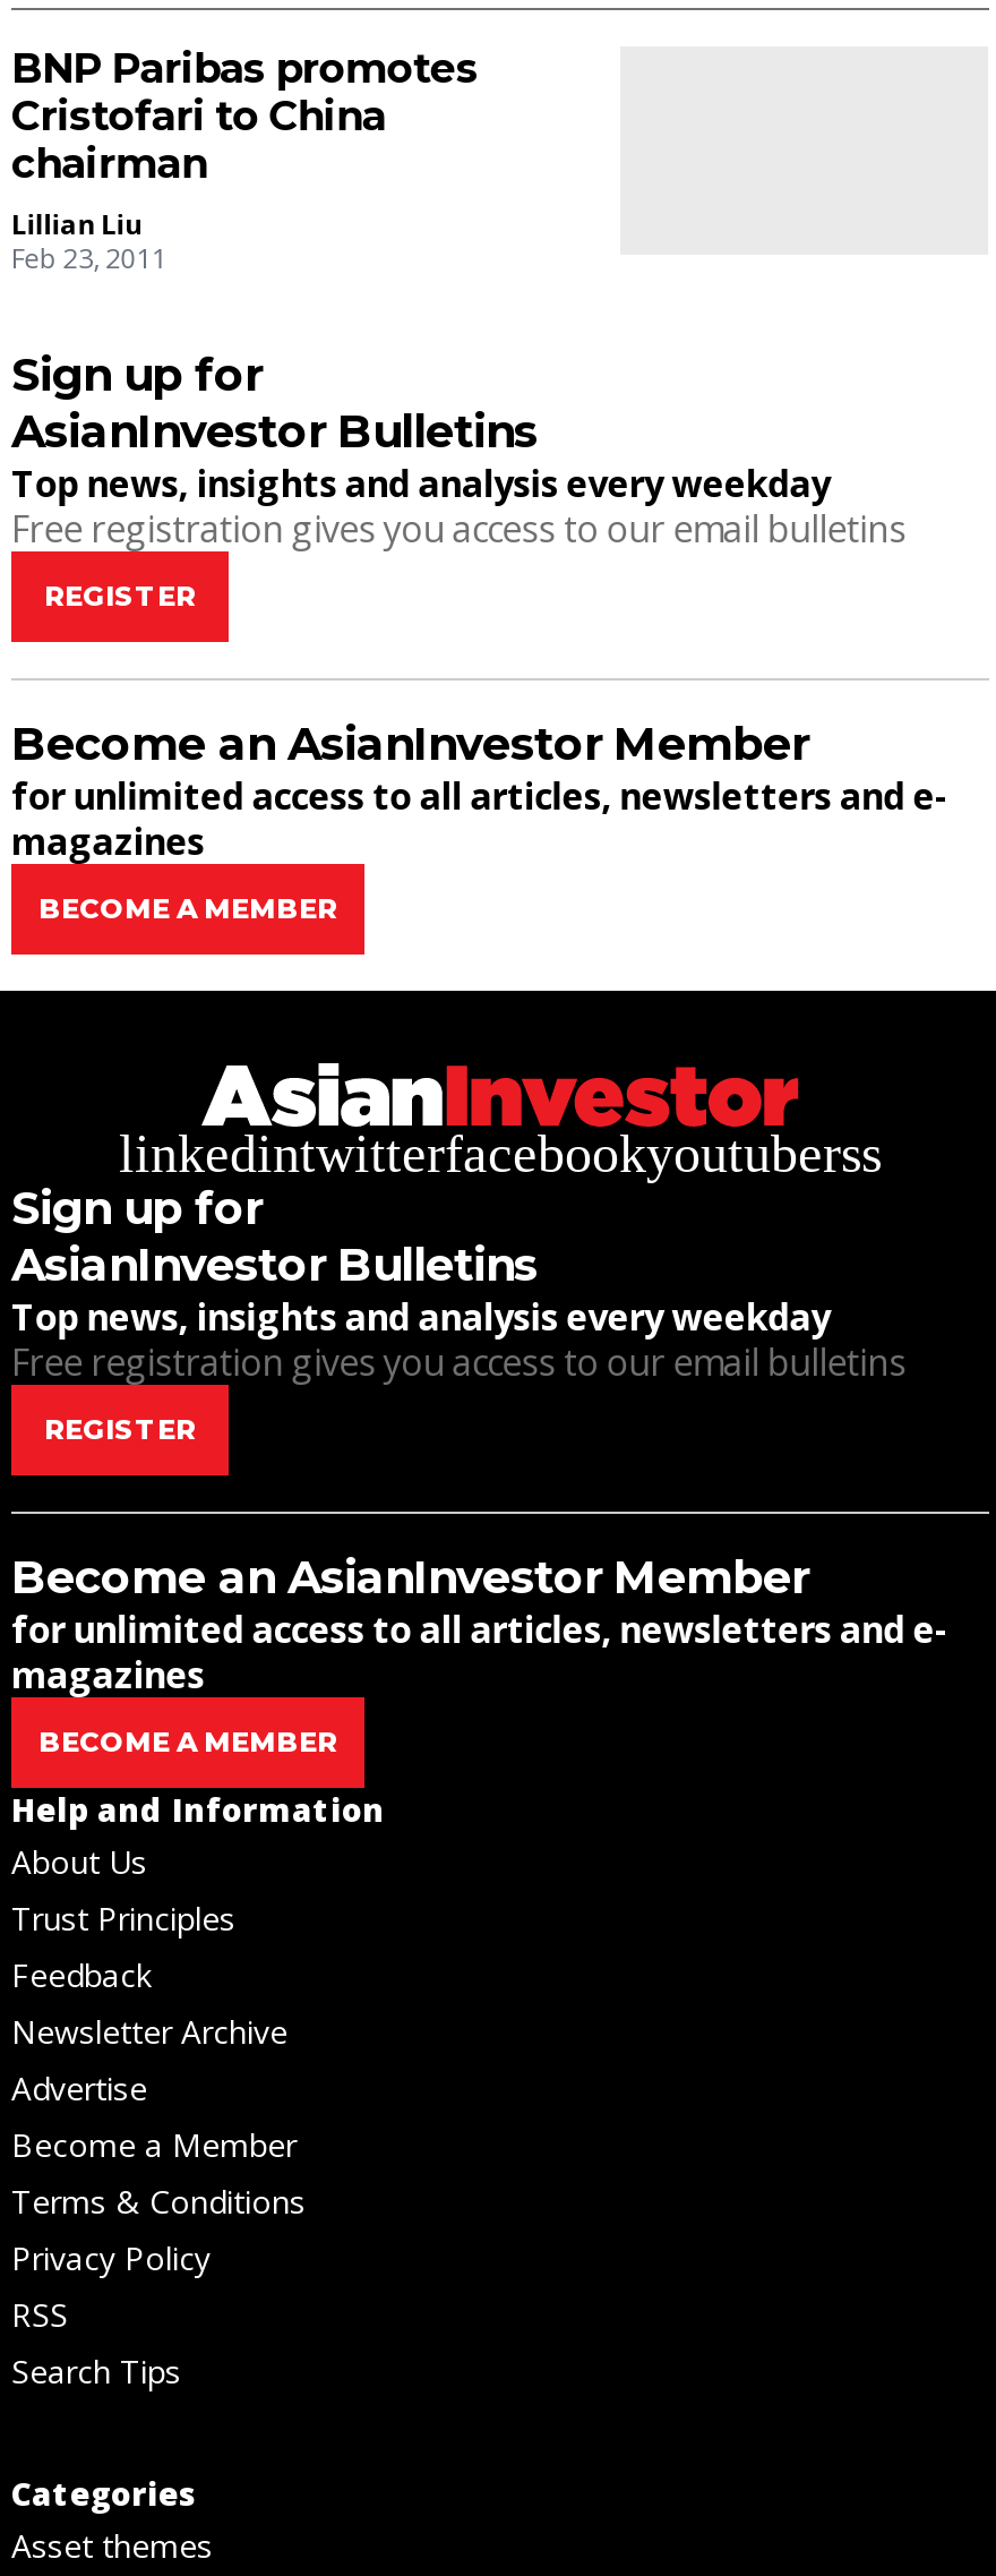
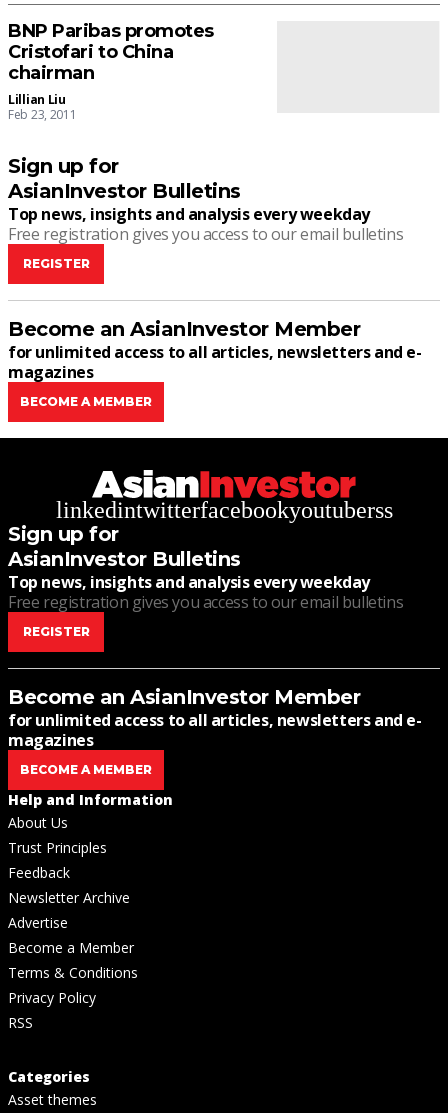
[11,2350,181,2393] Search Tips -> none

